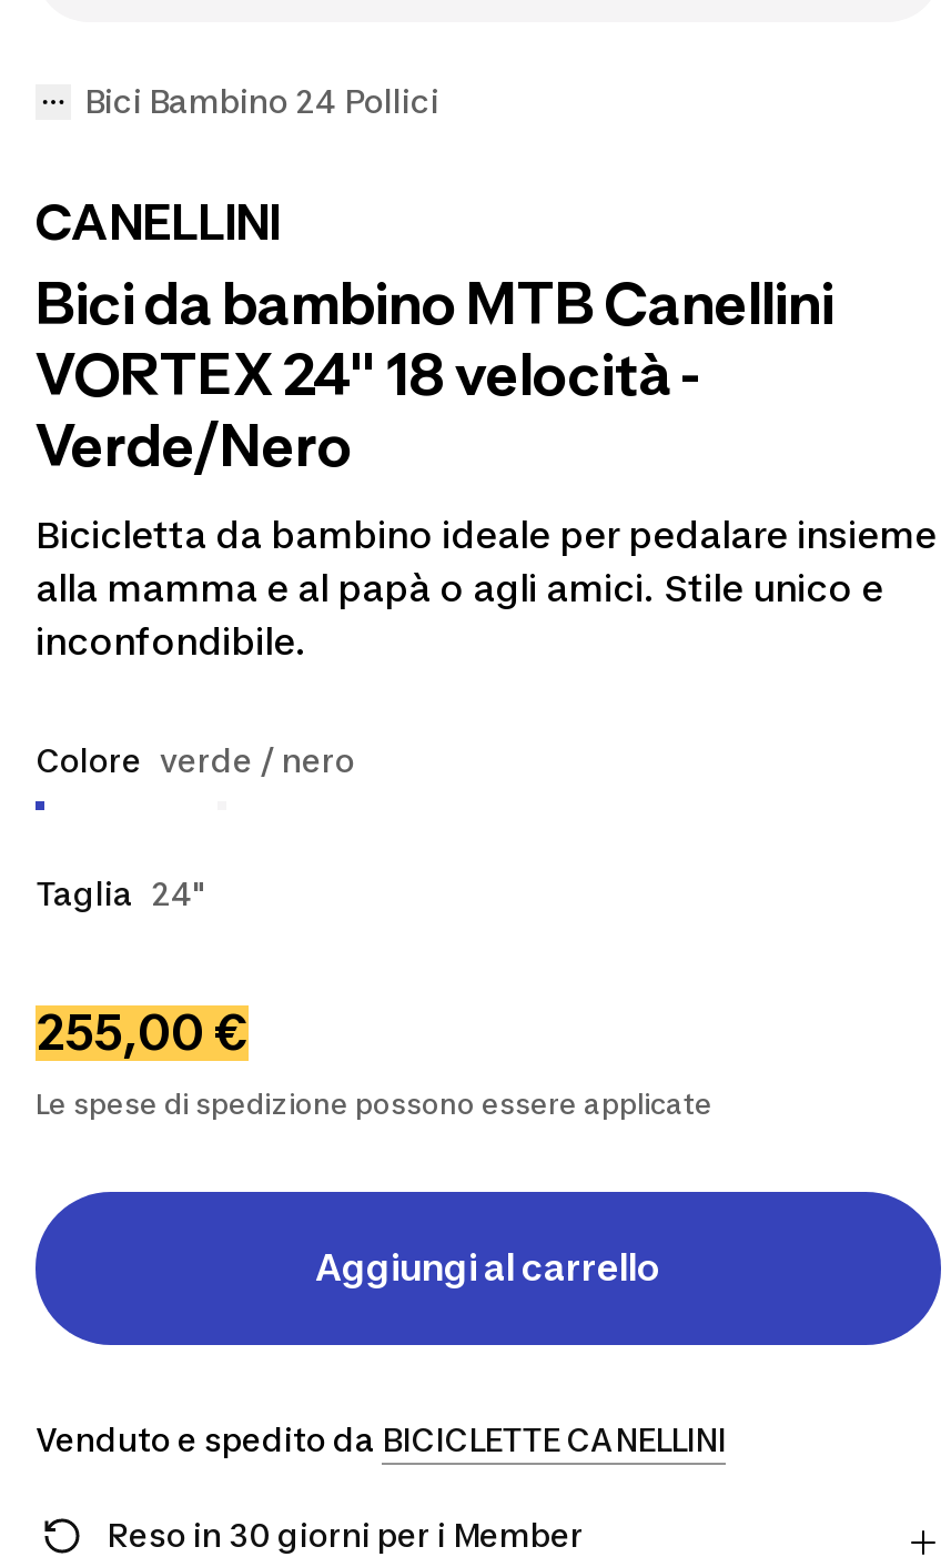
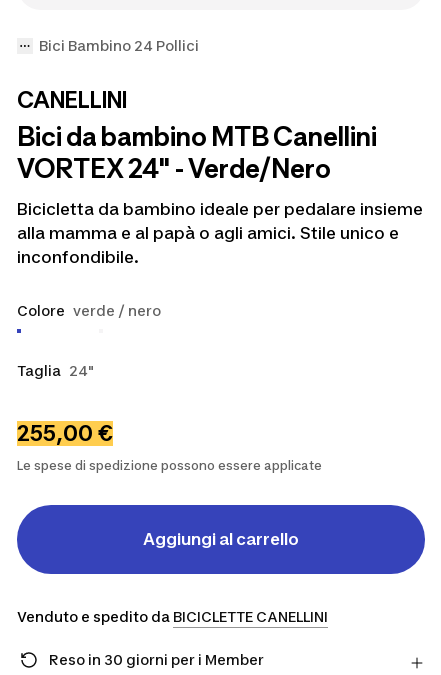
[36,340,701,479] VORTEX 24" 18 velocità - | Verde/Nero -> [17,153,331,184] VORTEX 24" - Verde/Nero

